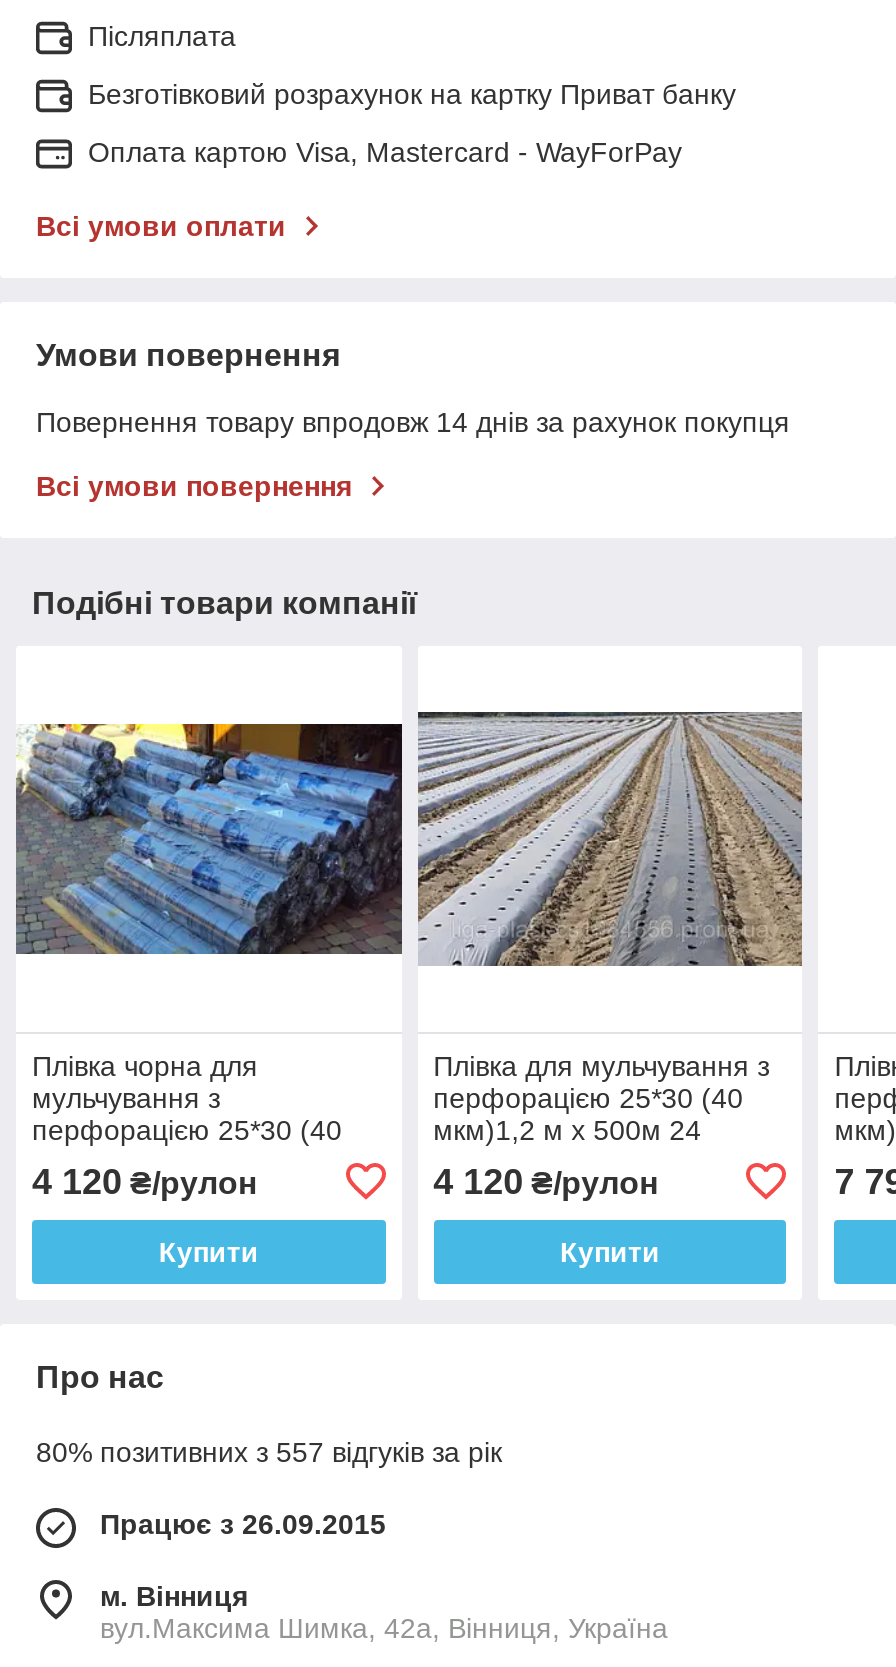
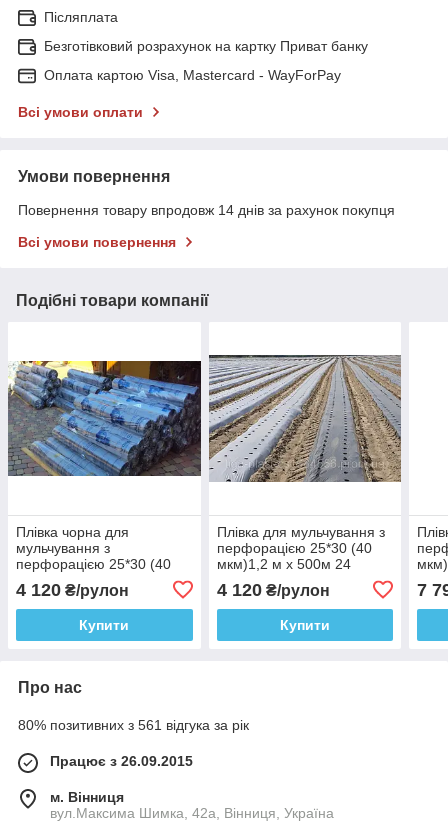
[36,1436,502,1468] 80% позитивних з 557 відгуків за рік -> [18,717,249,733] 80% позитивних з 561 відгука за рік

